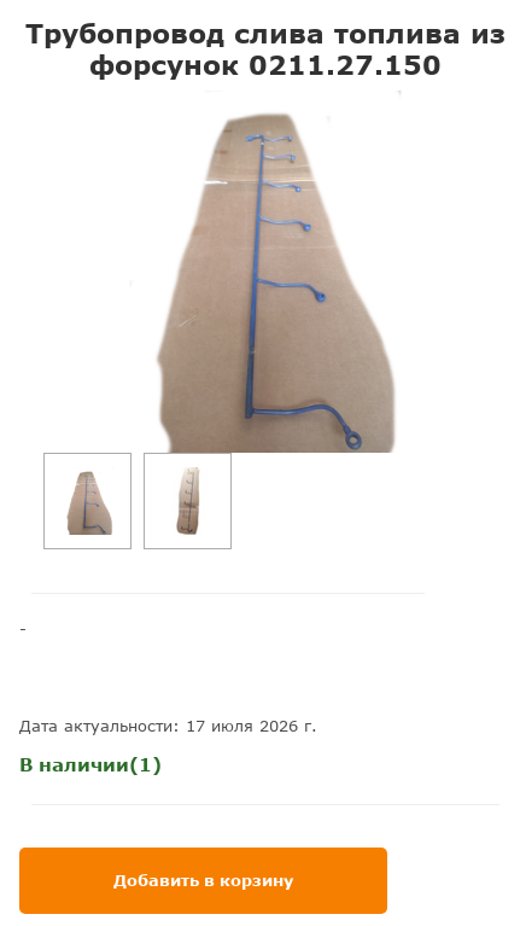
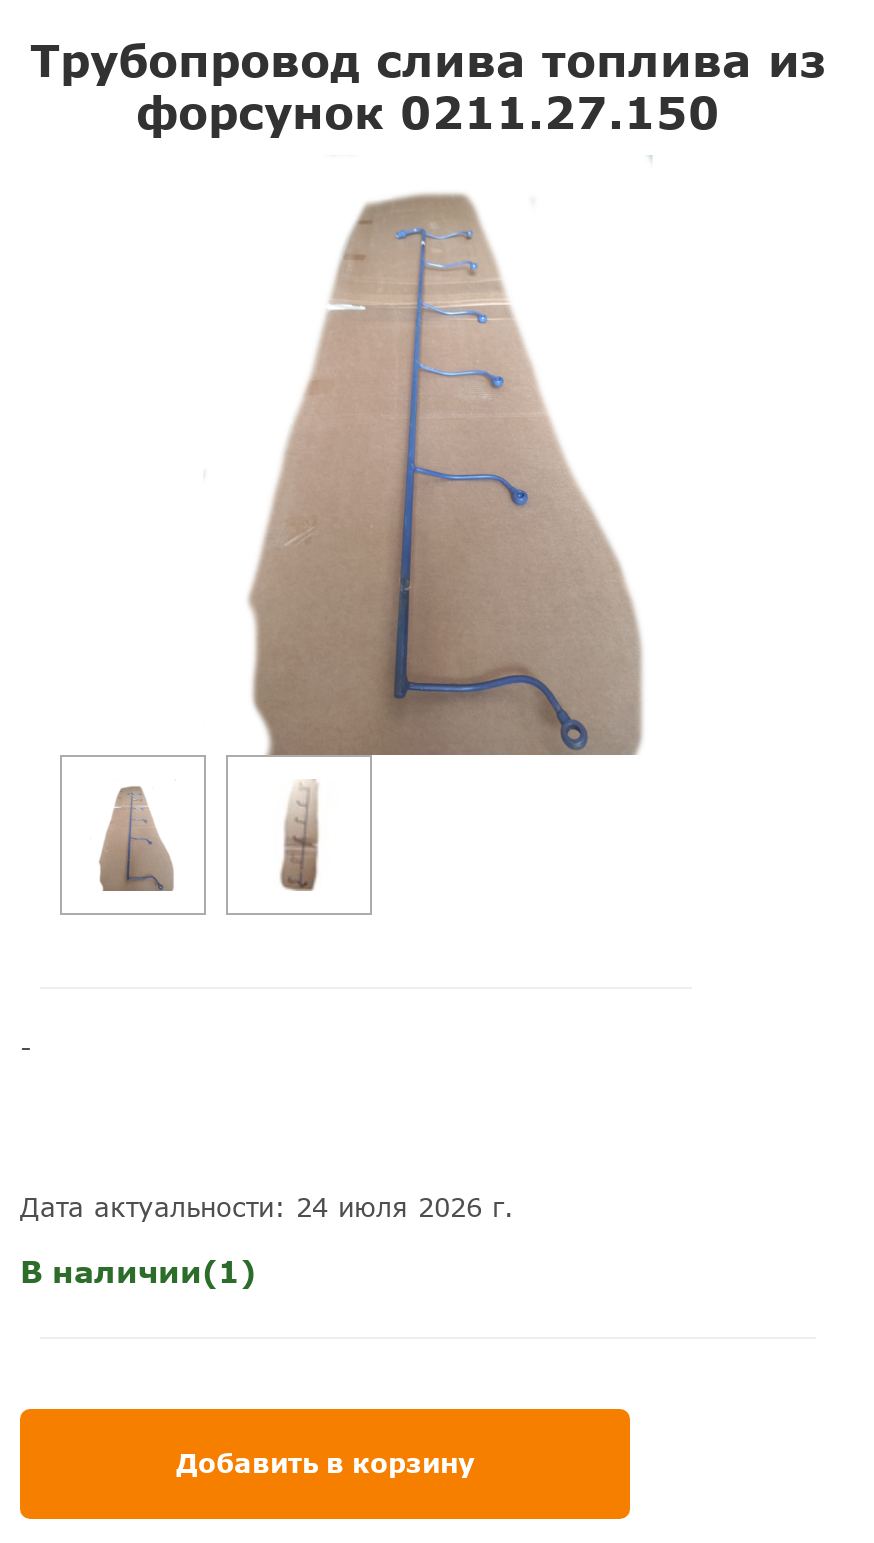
[19,716,317,735] Дата актуальности: 17 июля 2026 г. -> [20,1191,514,1223] Дата актуальности: 24 июля 2026 г.

